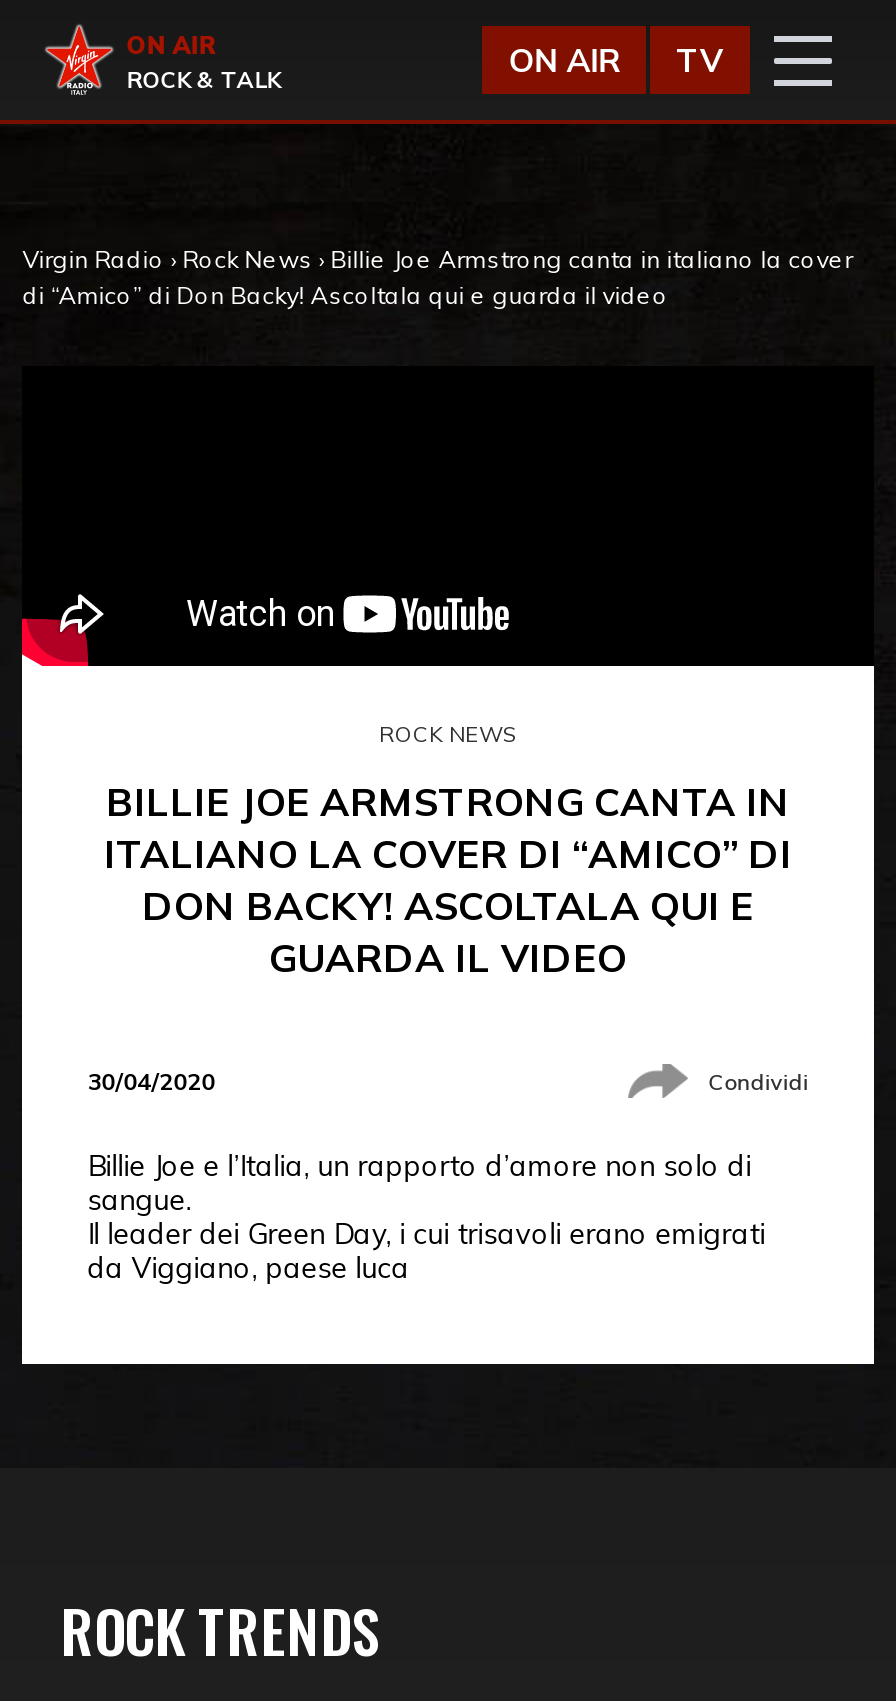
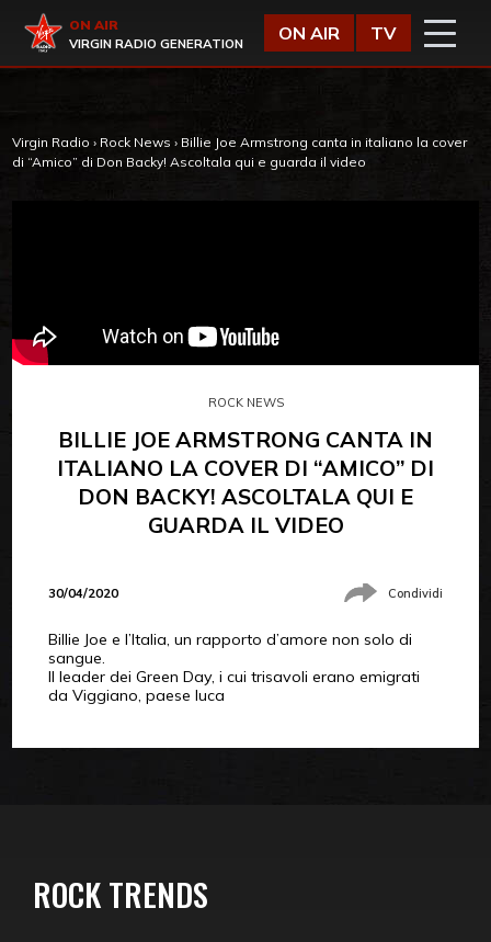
[126,66,280,94] ROCK & TALK -> [69,36,244,52] VIRGIN RADIO GENERATION

